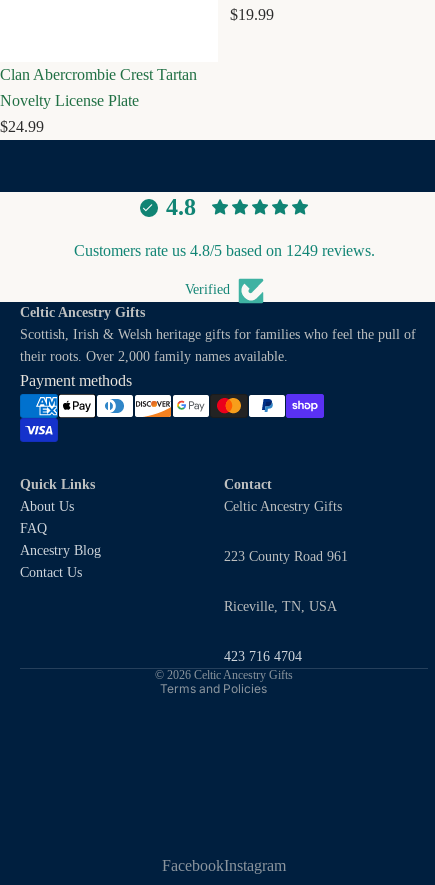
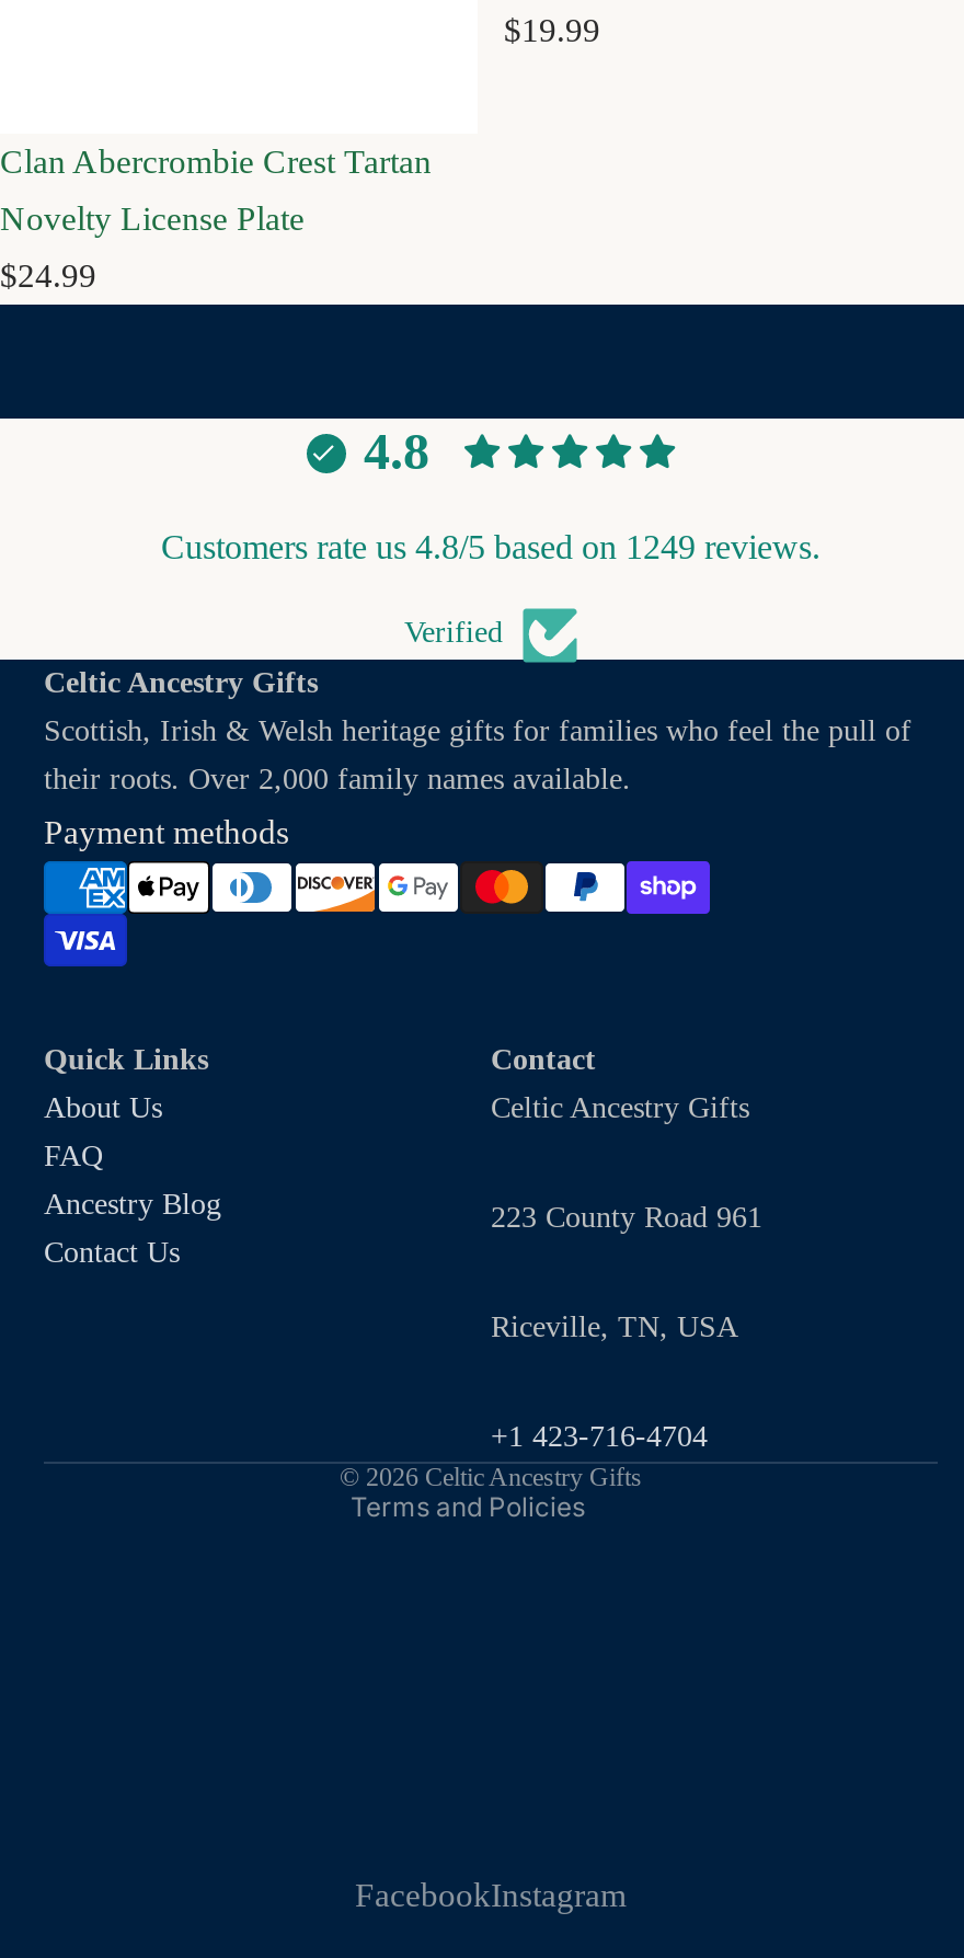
[224,649,302,664] 423 716 4704 -> [491,1420,708,1452] +1 423-716-4704

